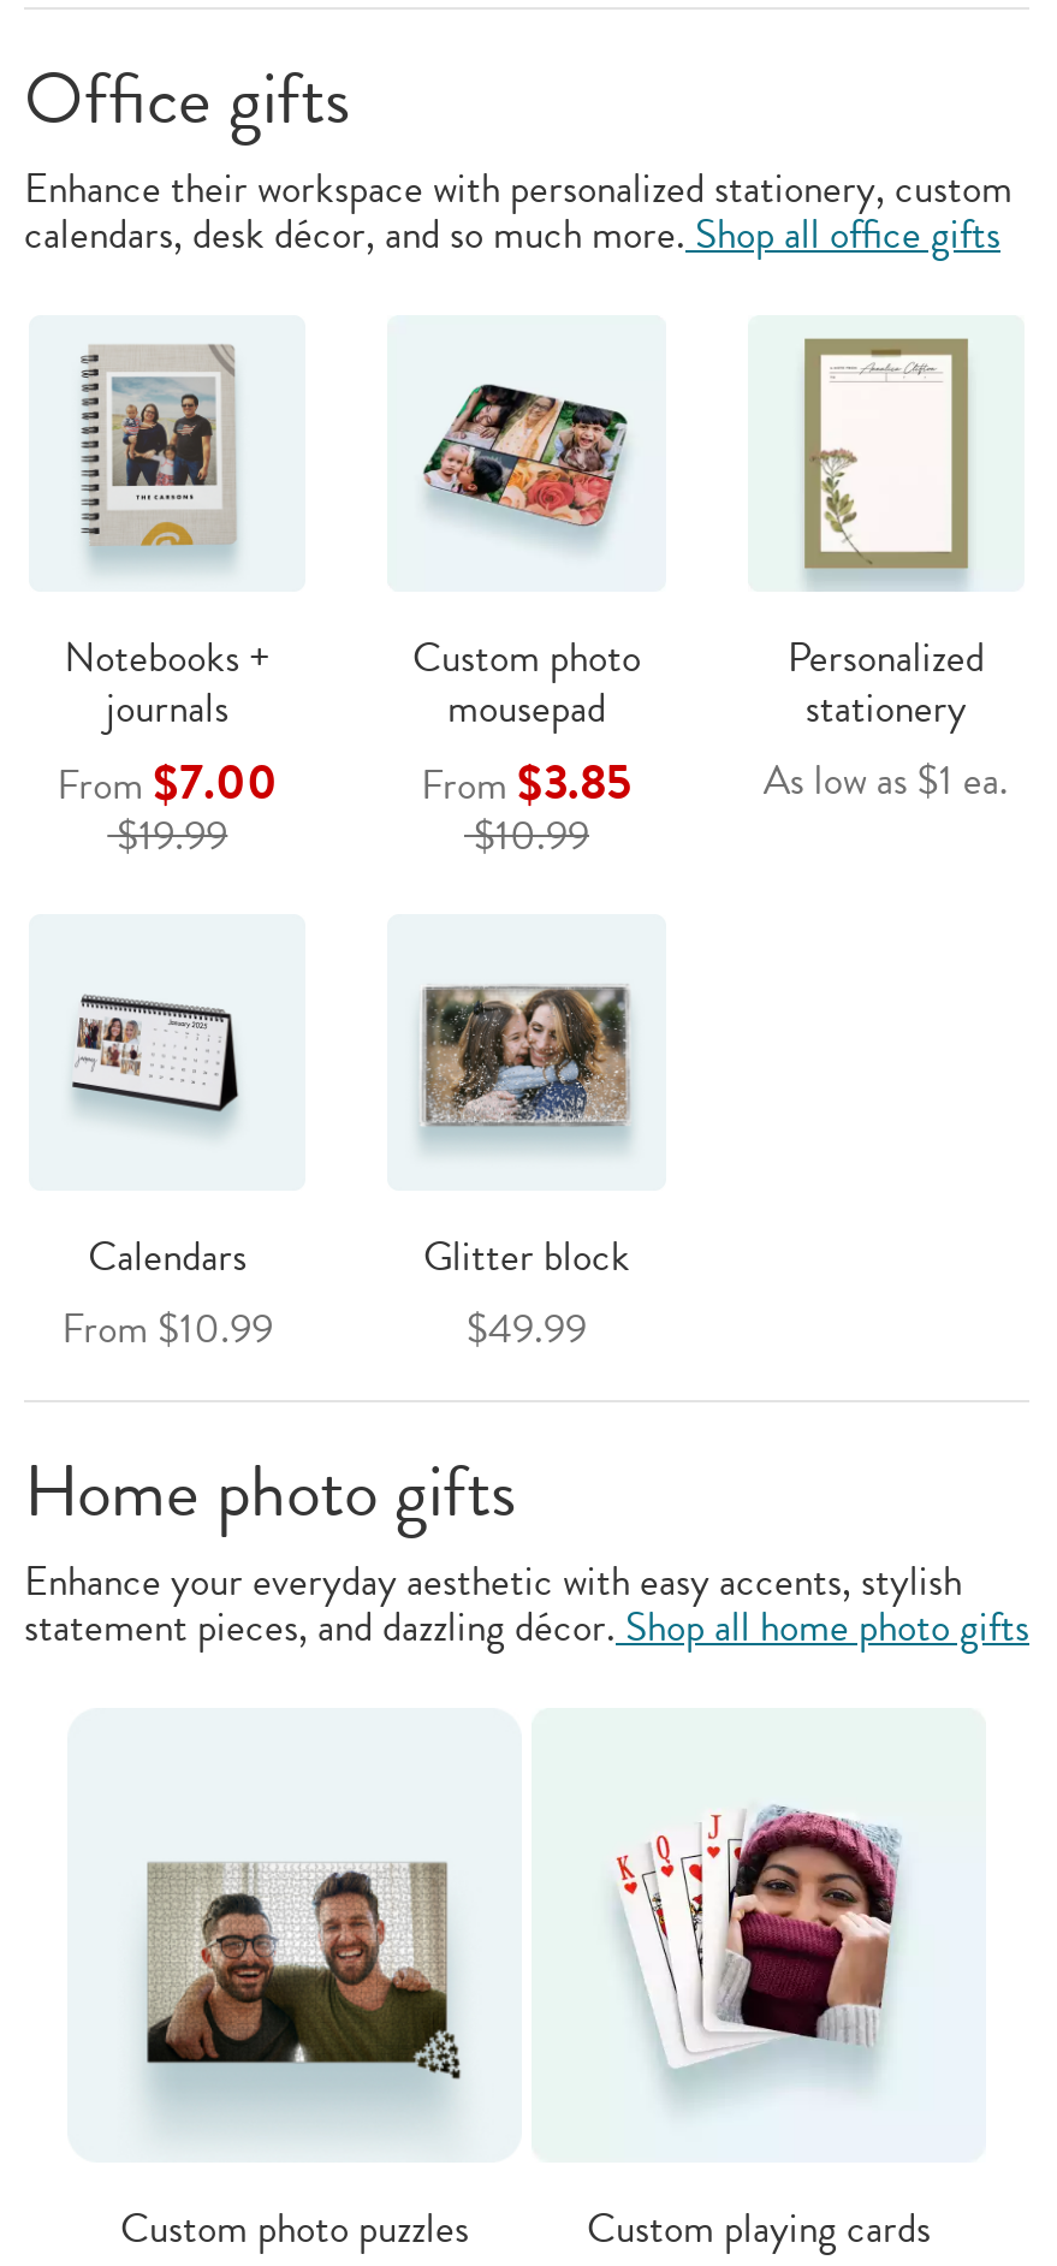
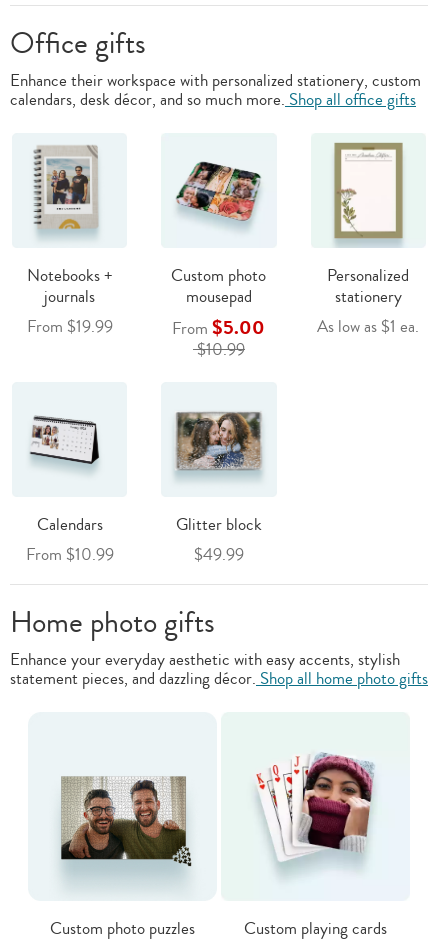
[57,748,278,866] From $7.00 | $19.99 -> [27,314,113,339] From $19.99
[421,748,633,818] From $3.85 -> [172,313,265,342] From $5.00

